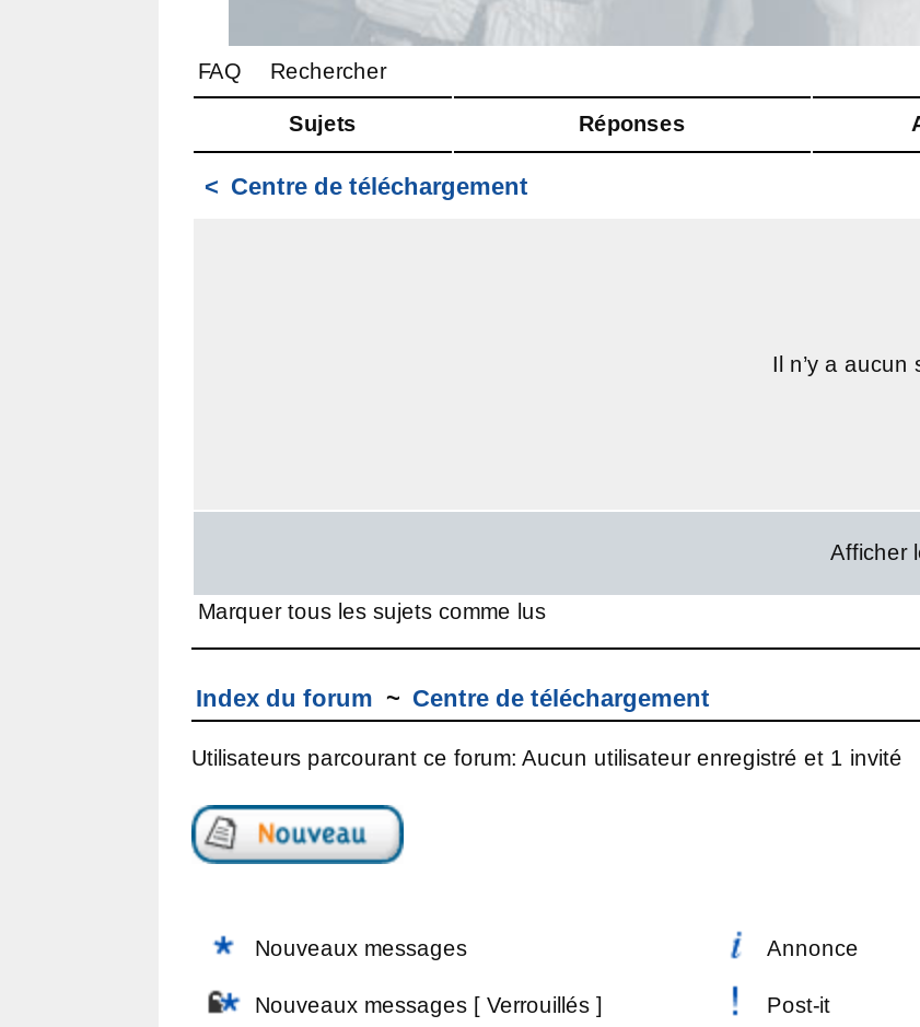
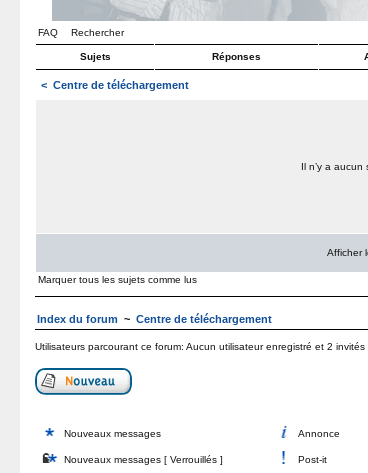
[191,746,902,770] Utilisateurs parcourant ce forum: Aucun utilisateur enregistré et 1 invité -> [35,341,365,352] Utilisateurs parcourant ce forum: Aucun utilisateur enregistré et 2 invités

